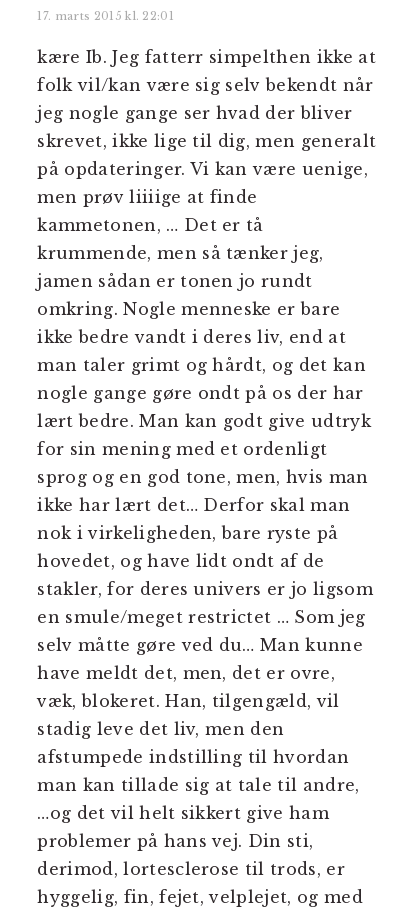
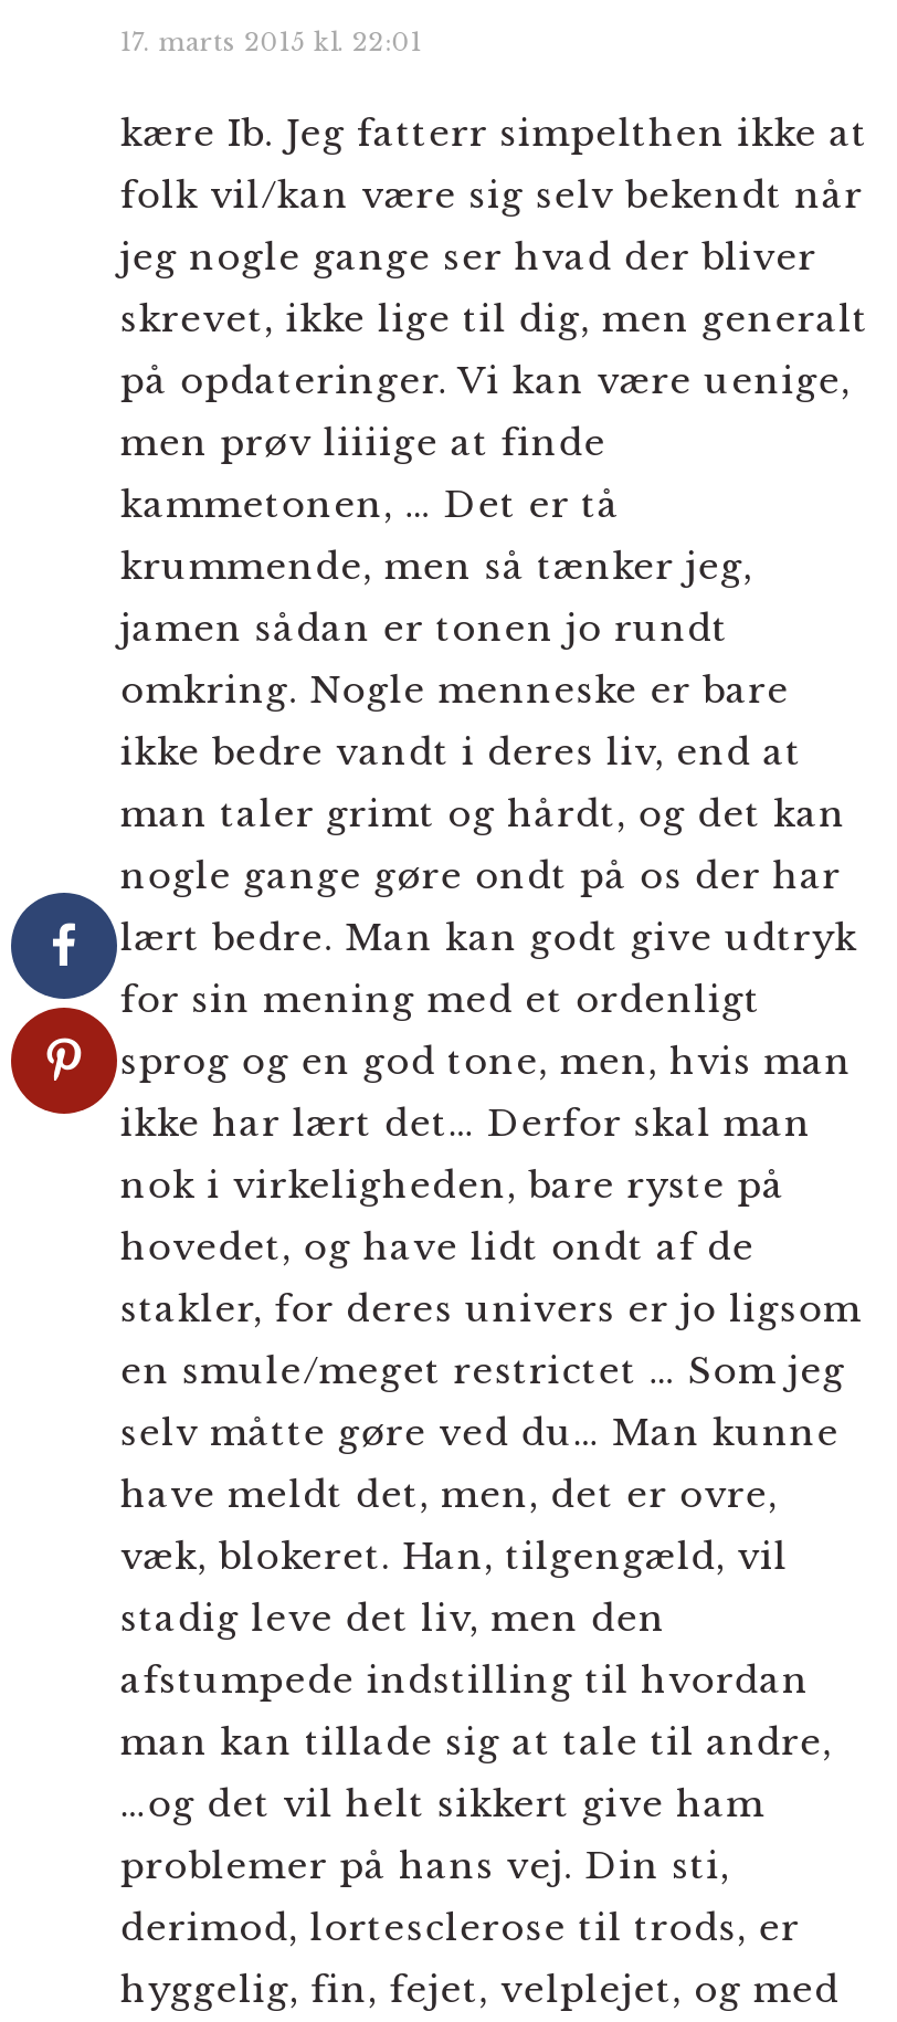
none -> [9,891,117,1116] [image]

